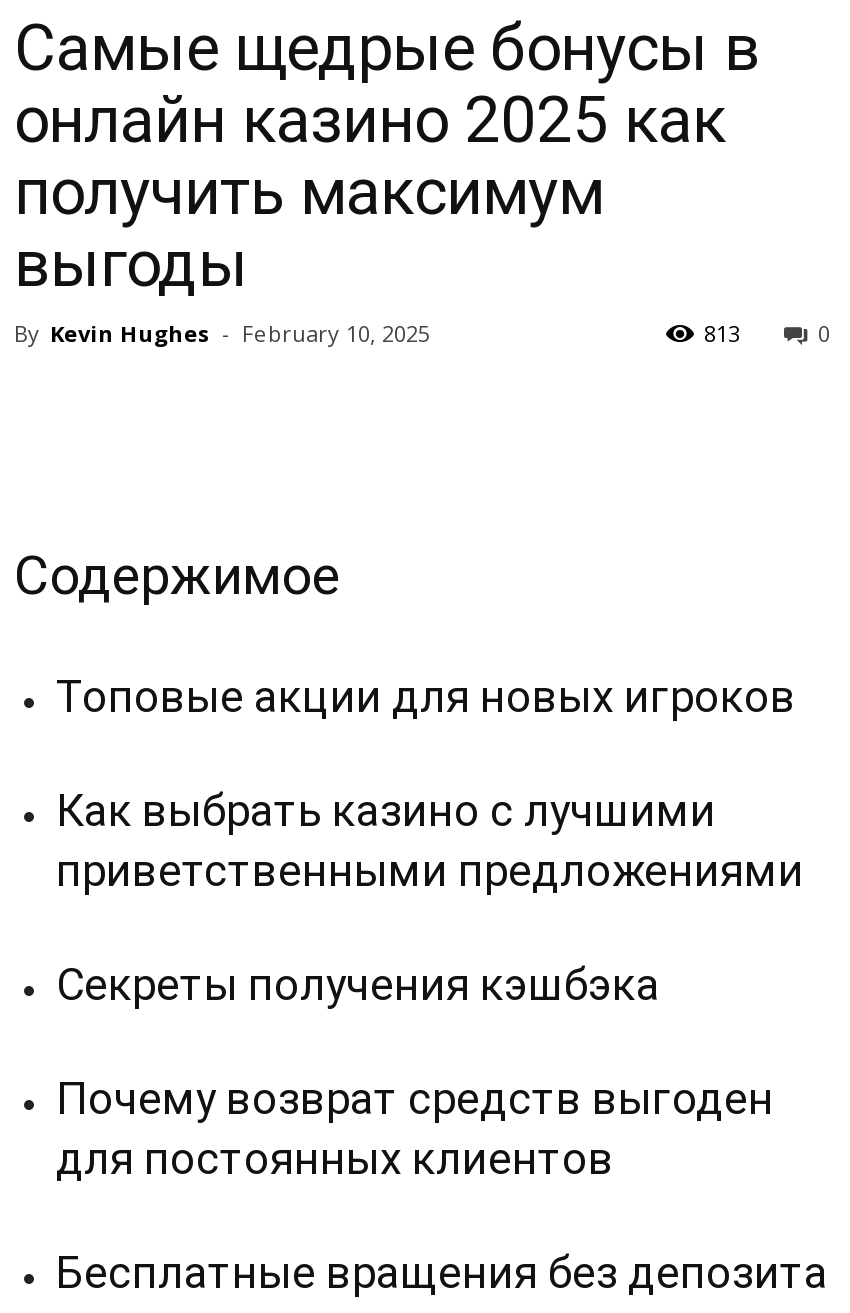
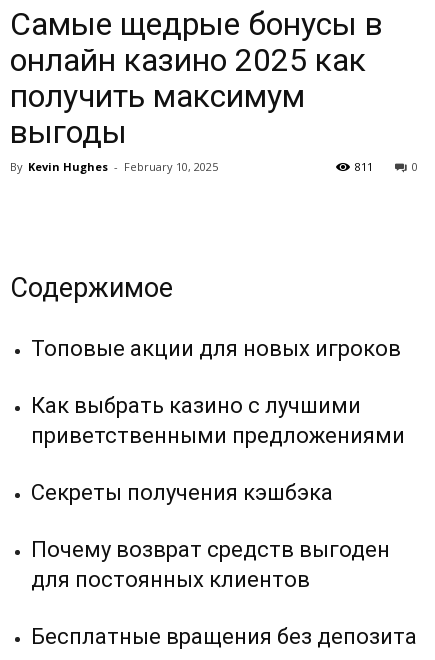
[704,318,740,348] 813 -> [355,159,373,174] 811

